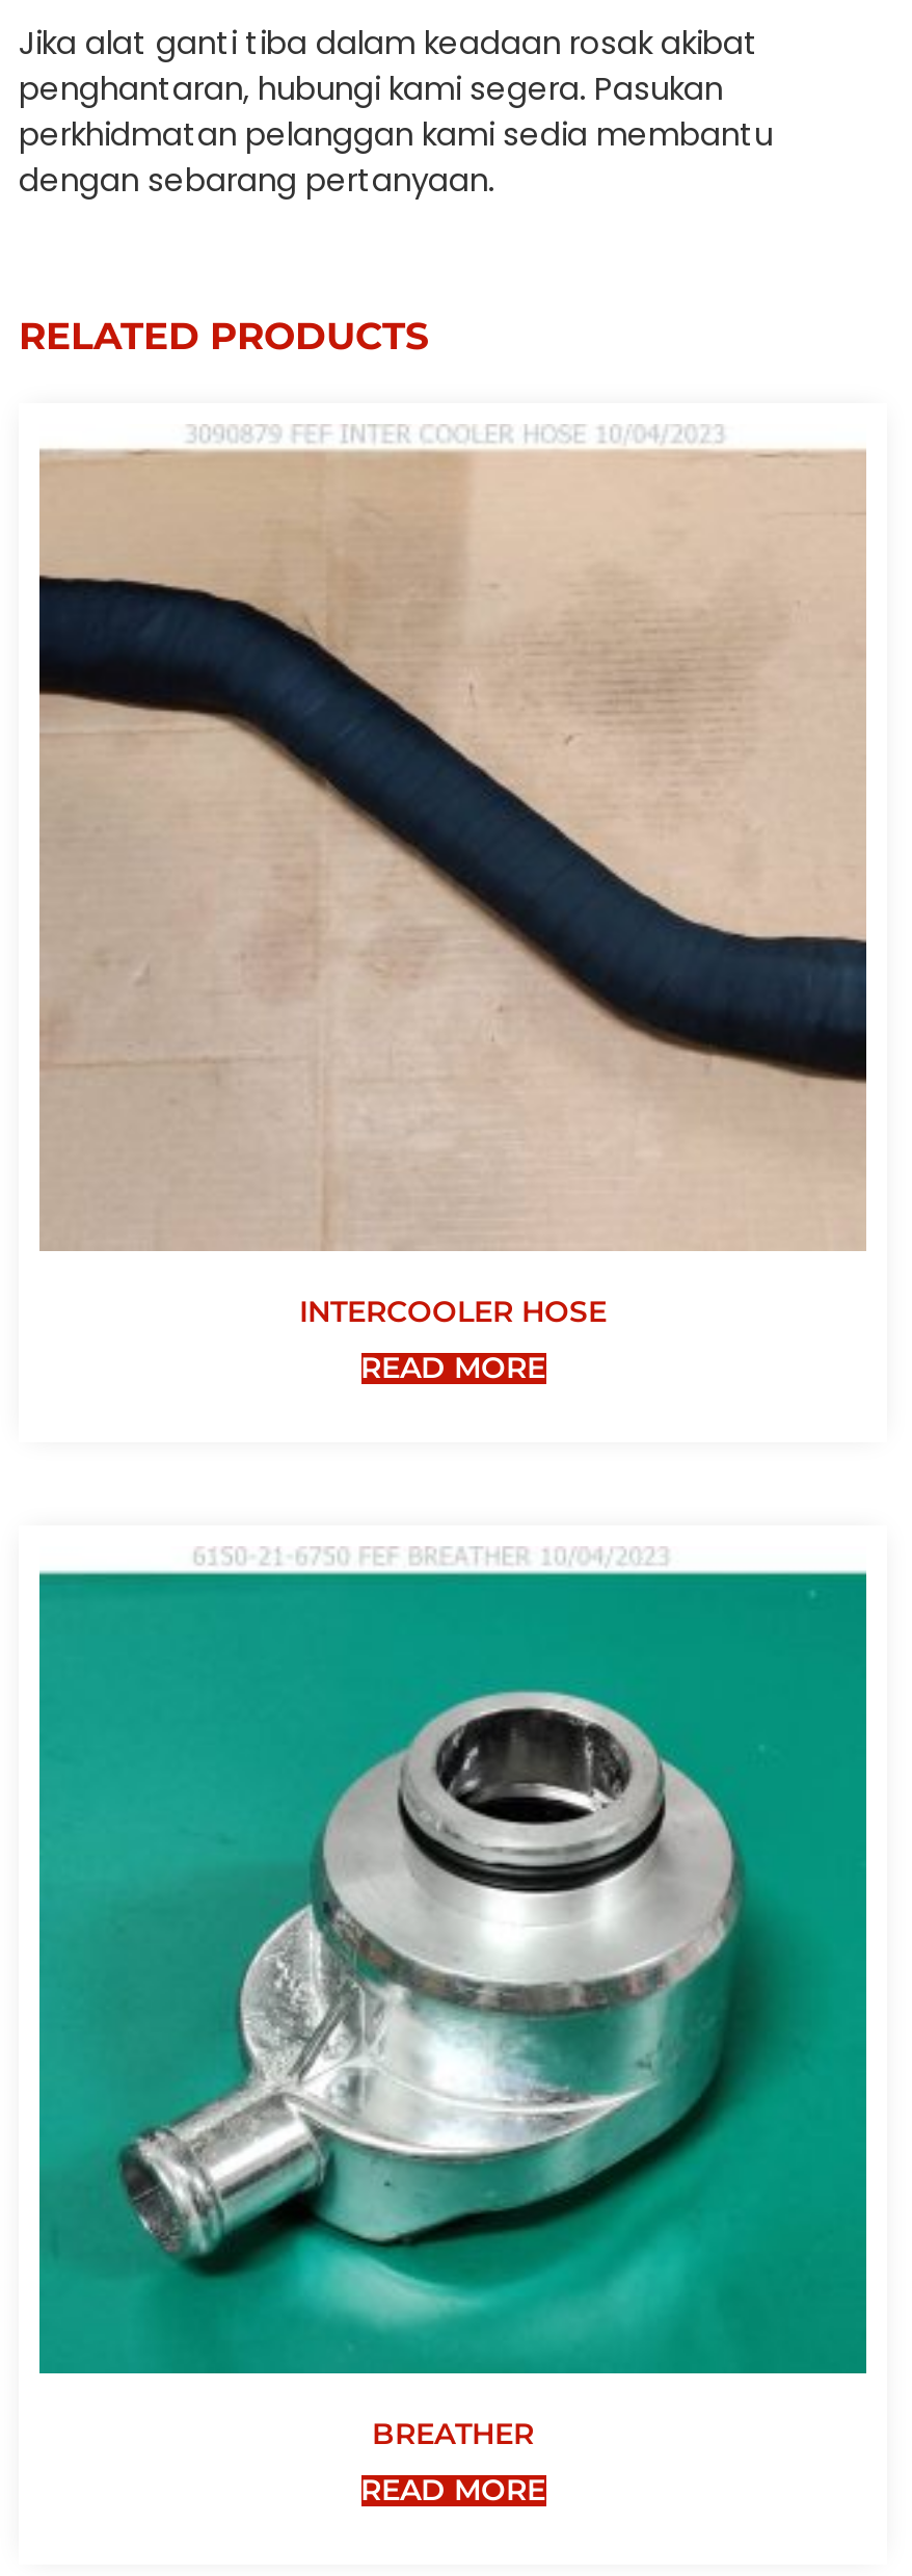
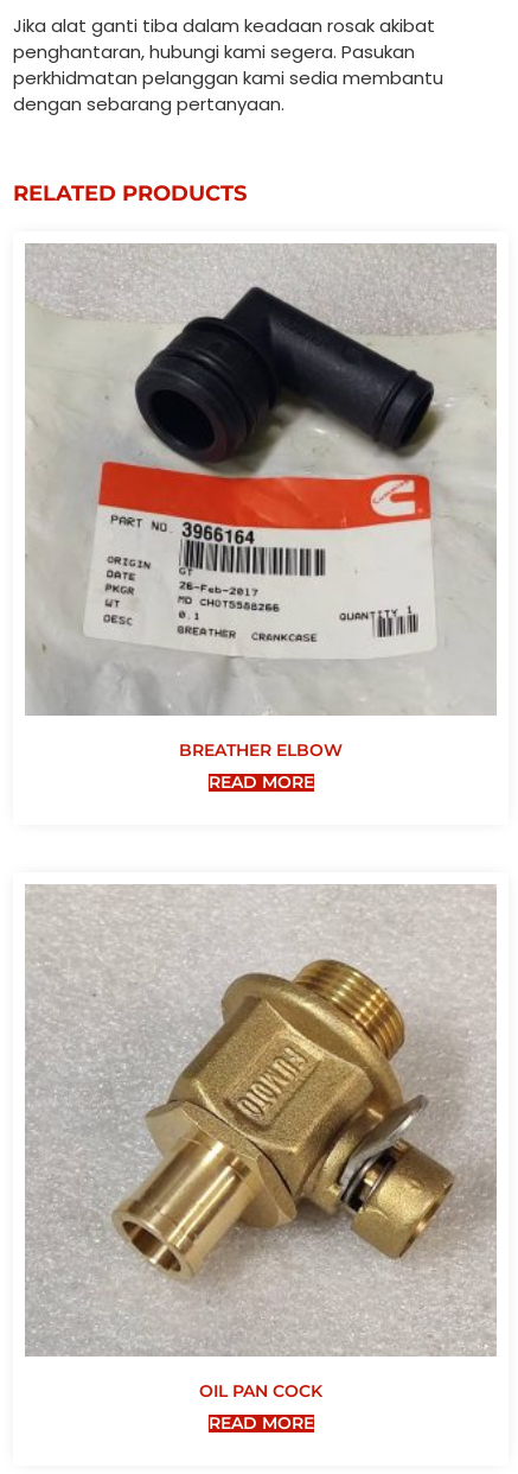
[37,426,868,1331] [image] | INTERCOOLER HOSE -> [25,243,497,761] [image] | BREATHER ELBOW
[37,1548,868,2453] [image] | BREATHER -> [25,884,497,1402] [image] | OIL PAN COCK

